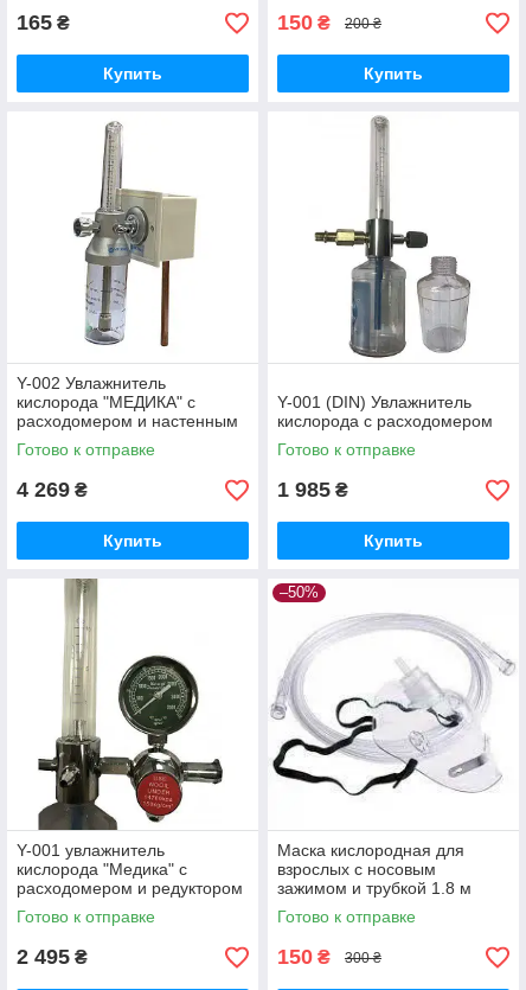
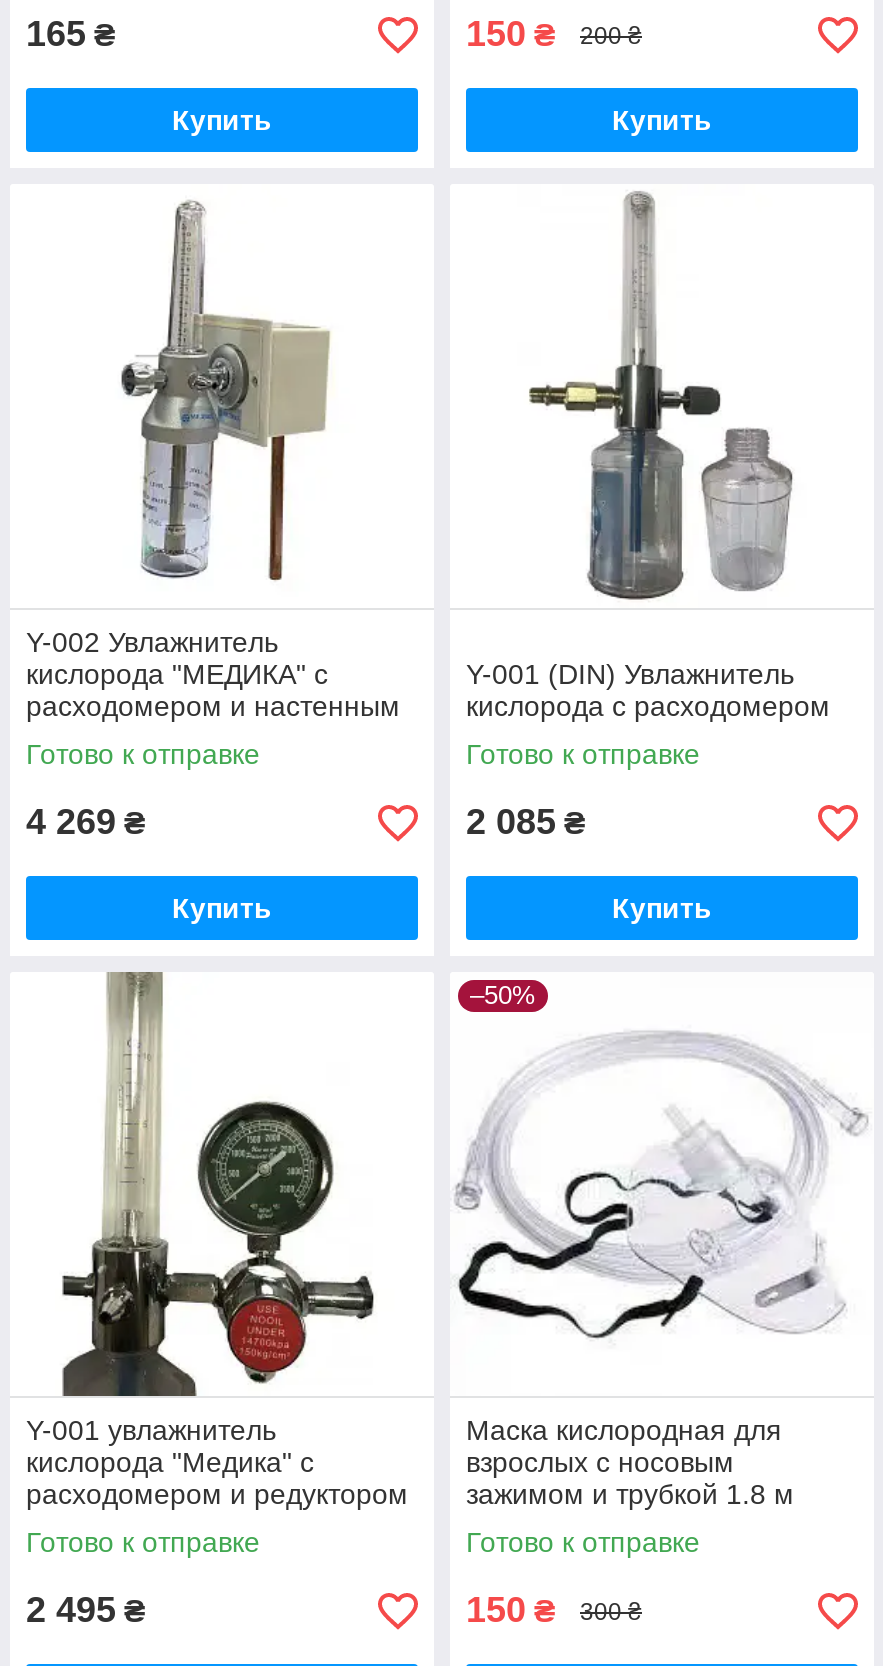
[277,478,348,502] 1 985 ₴ -> [466,802,586,842] 2 085 ₴

